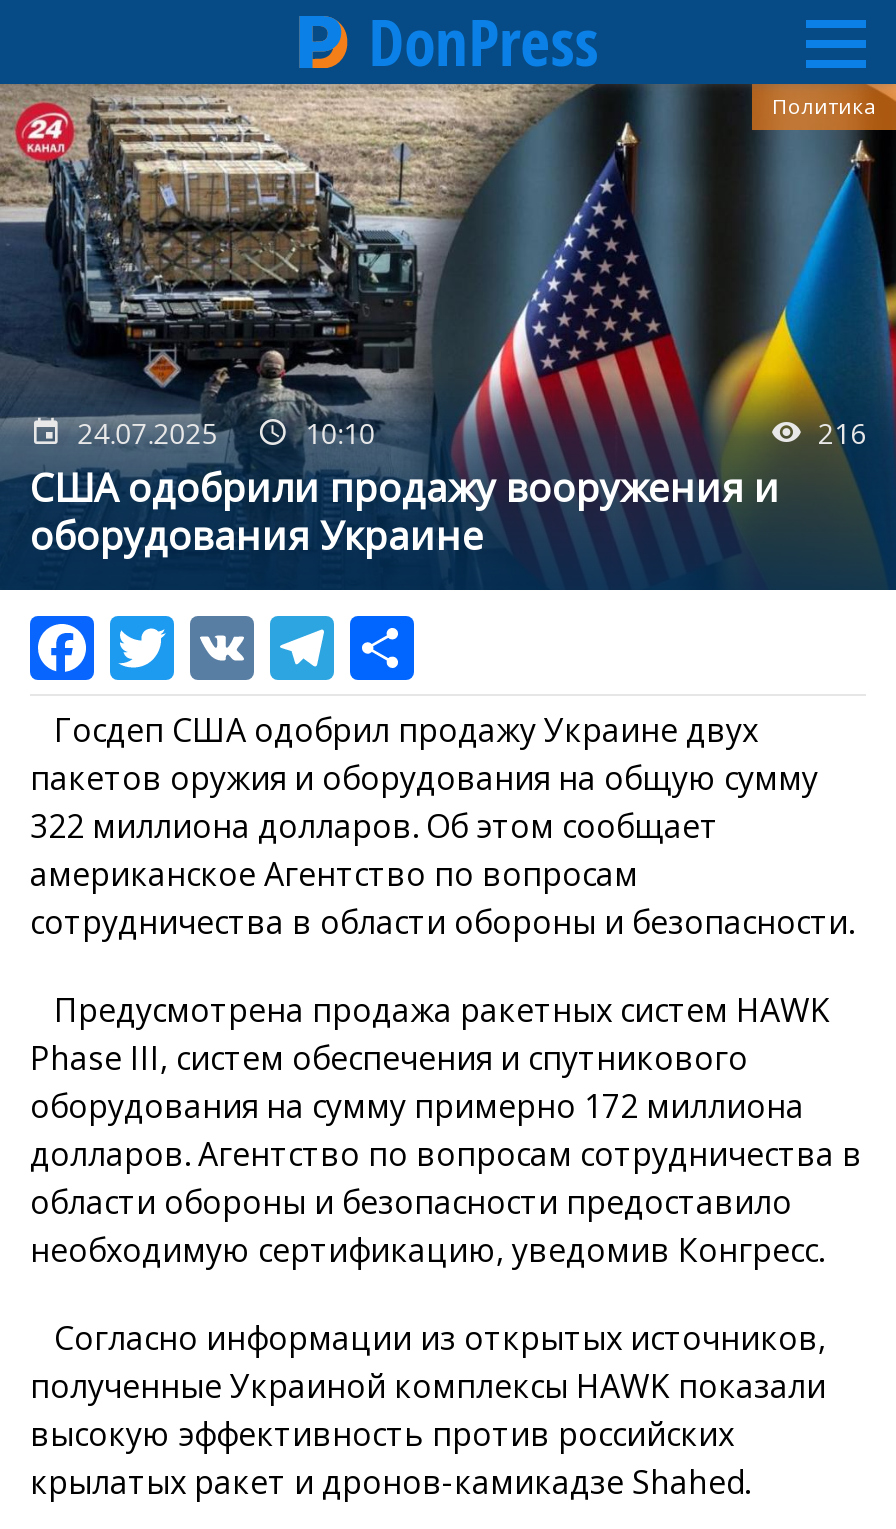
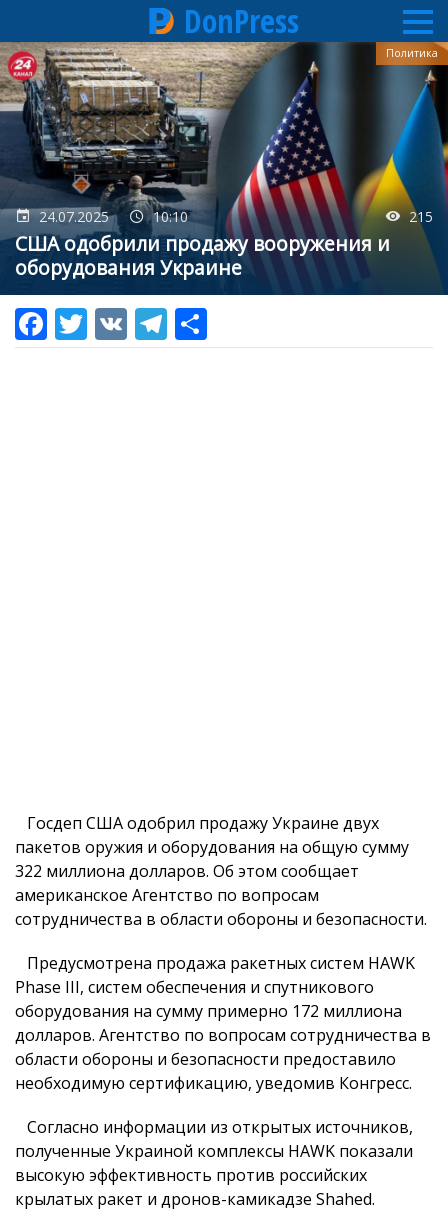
[818,414,866,452] 216 -> [409,207,433,226] 215

